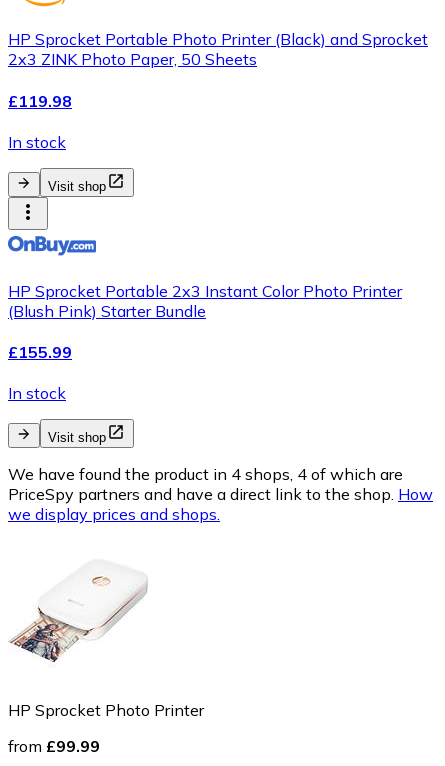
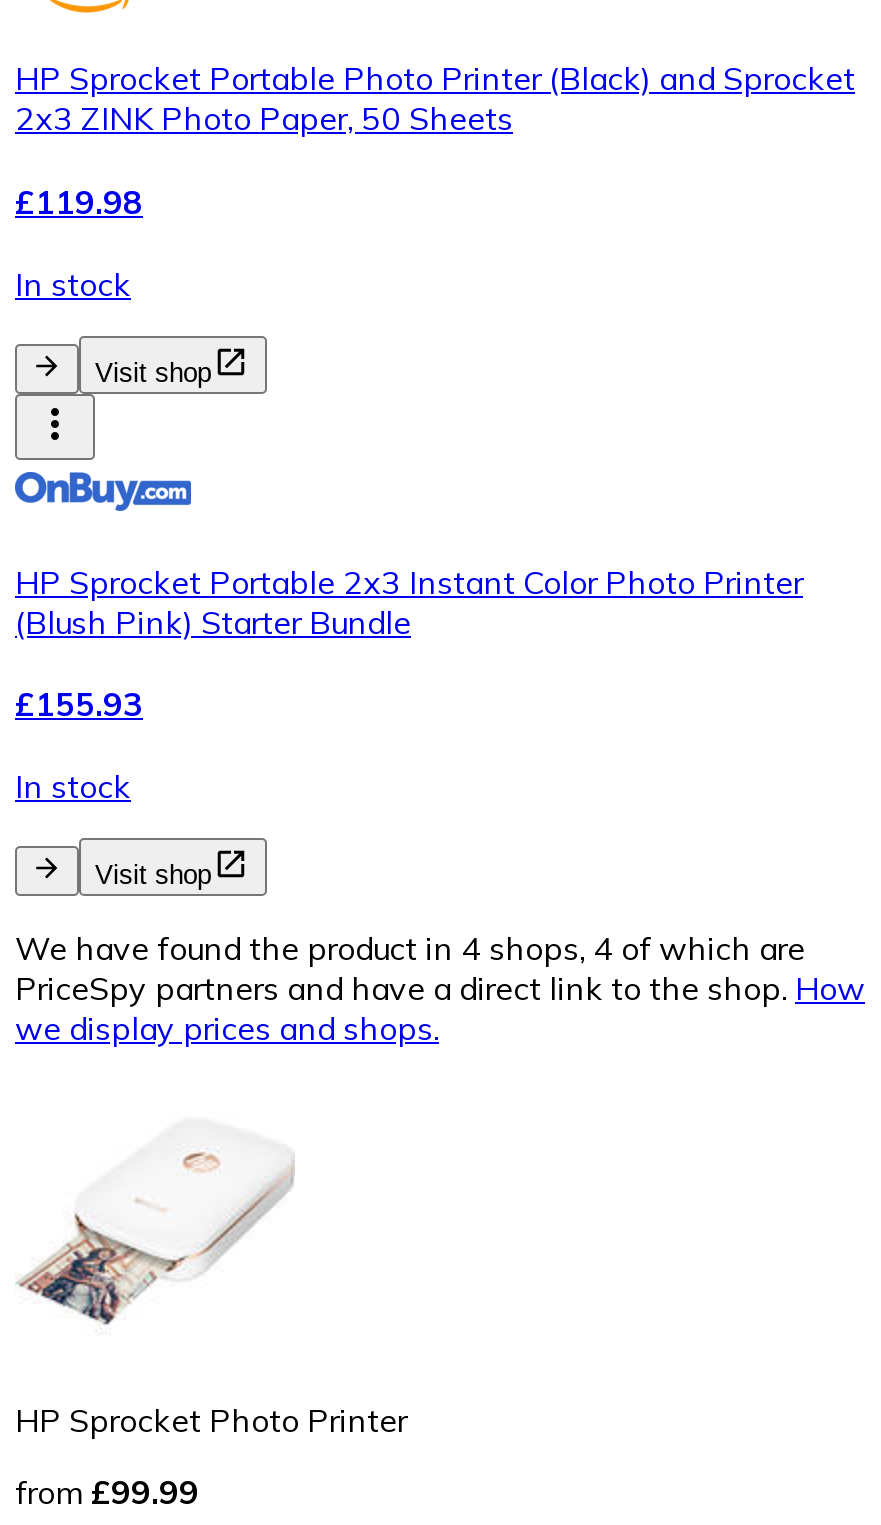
[8,342,72,362] £155.99 -> [15,684,143,724] £155.93

